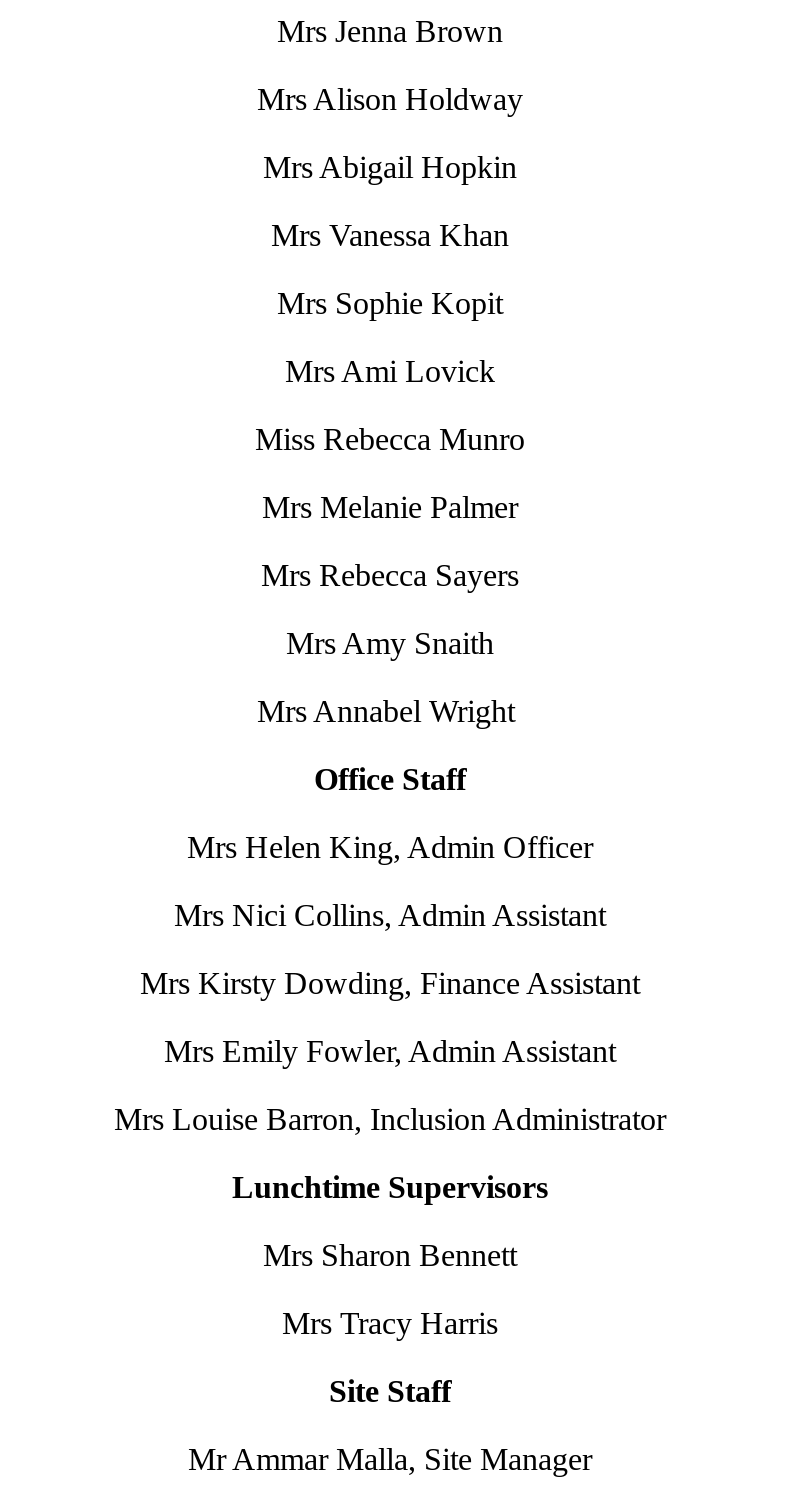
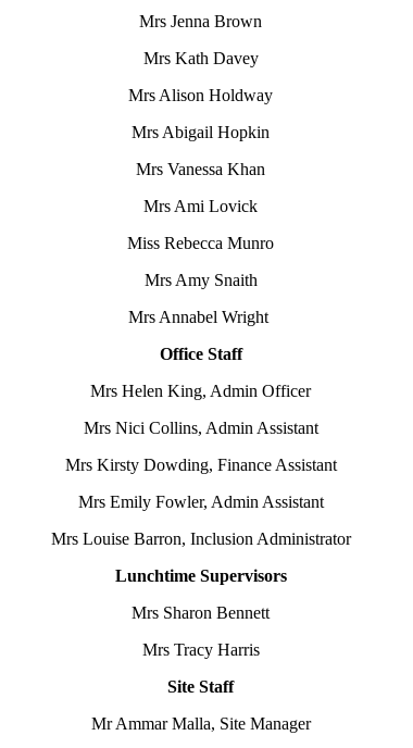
none -> [143,49,259,67] Mrs Kath Davey
moved [257,82,523,252] -> [129,86,273,178]: Mrs Alison Holdway | Mrs Abigail Hopkin | Mrs Vanessa Khan
[277,286,503,320] Mrs Sophie Kopit -> none
[261,490,519,592] Mrs Melanie Palmer | Mrs Rebecca Sayers -> none

